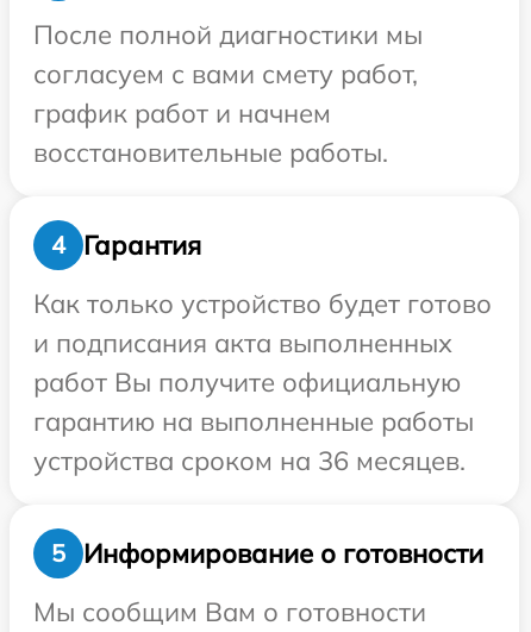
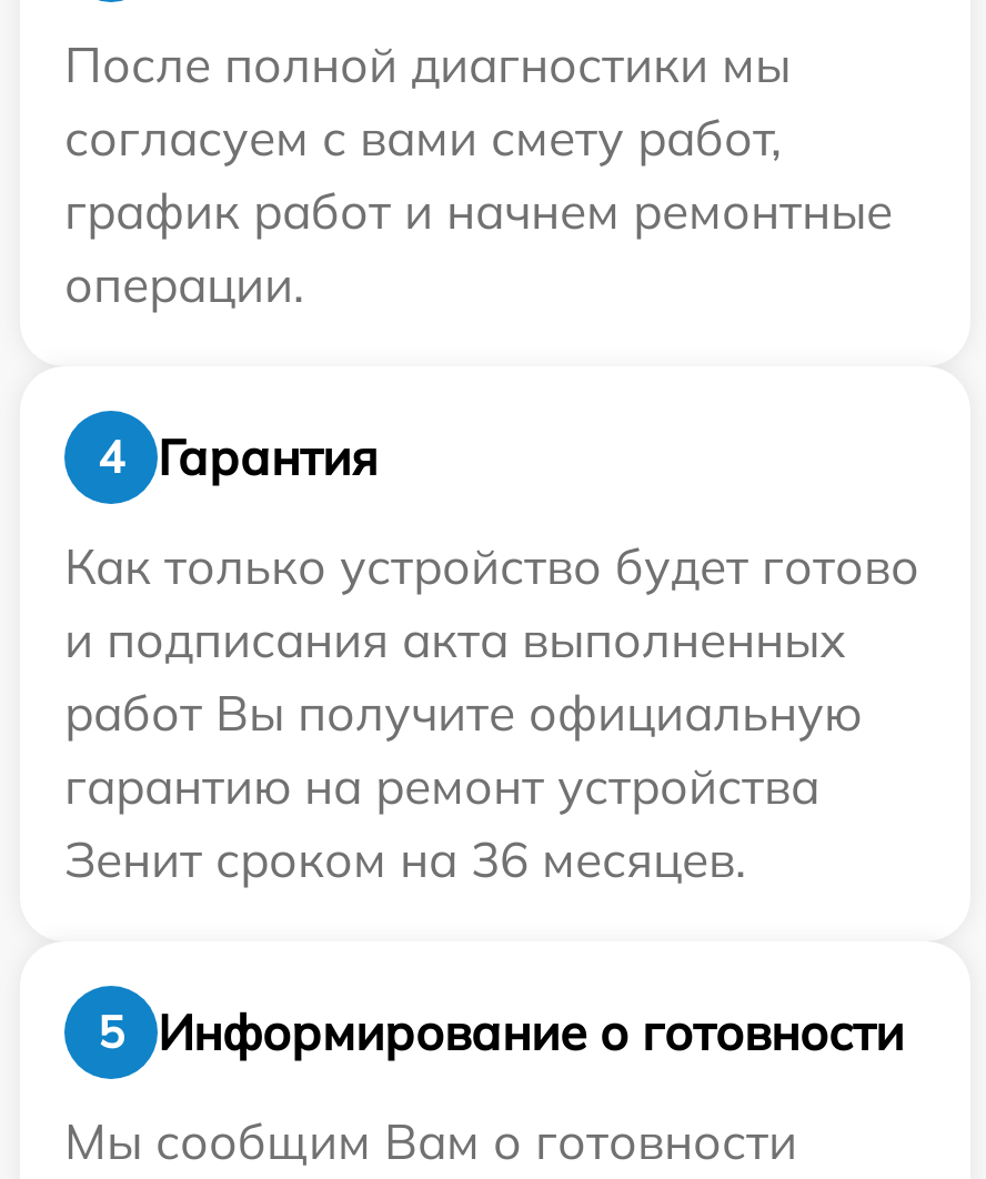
[33,96,388,169] график работ и начнем | восстановительные работы. -> [64,180,893,315] график работ и начнем ремонтные | операции.
[33,405,474,438] гарантию на выполненные работы -> [64,755,819,817] гарантию на ремонт устройства
[33,444,466,477] устройства сроком на 36 месяцев. -> [64,828,746,890] Зенит сроком на 36 месяцев.

